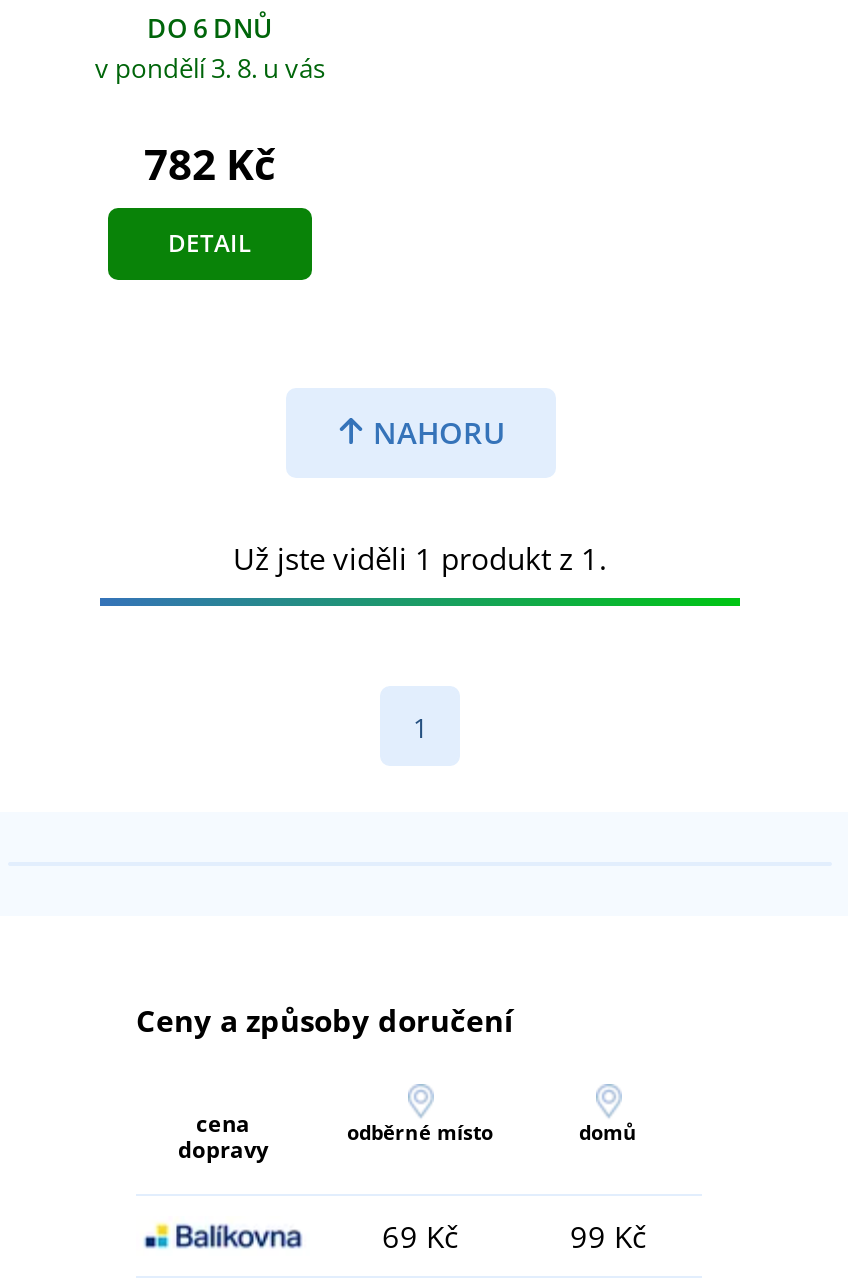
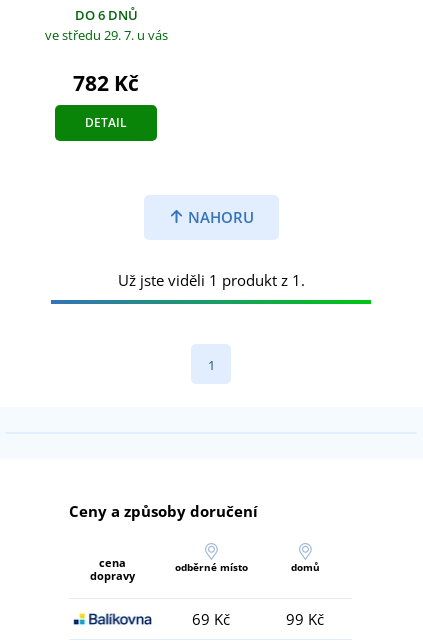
[95,50,325,86] v pondělí 3. 8. u vás -> [44,26,167,44] ve středu 29. 7. u vás

